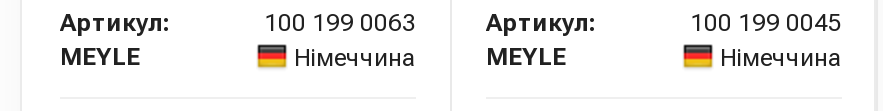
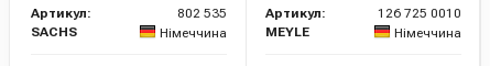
[60,9,416,71] 100 199 0063 | MEYLE -> [31,5,227,40] 802 535 | SACHS
[690,9,842,37] 100 199 0045 -> [378,5,461,21] 126 725 0010

